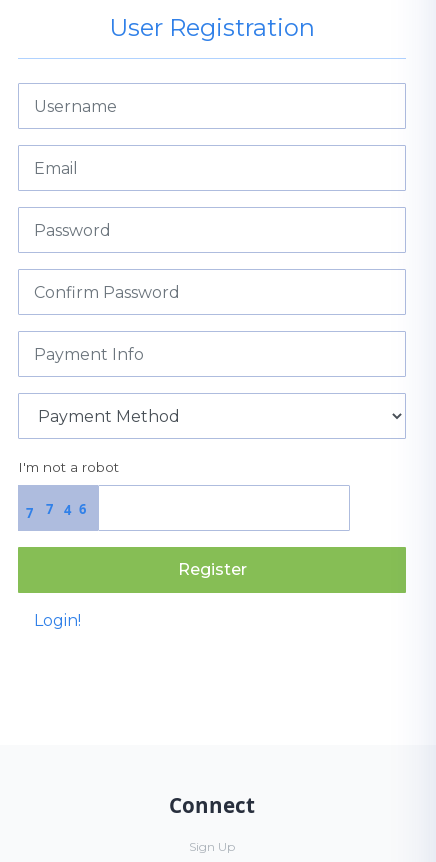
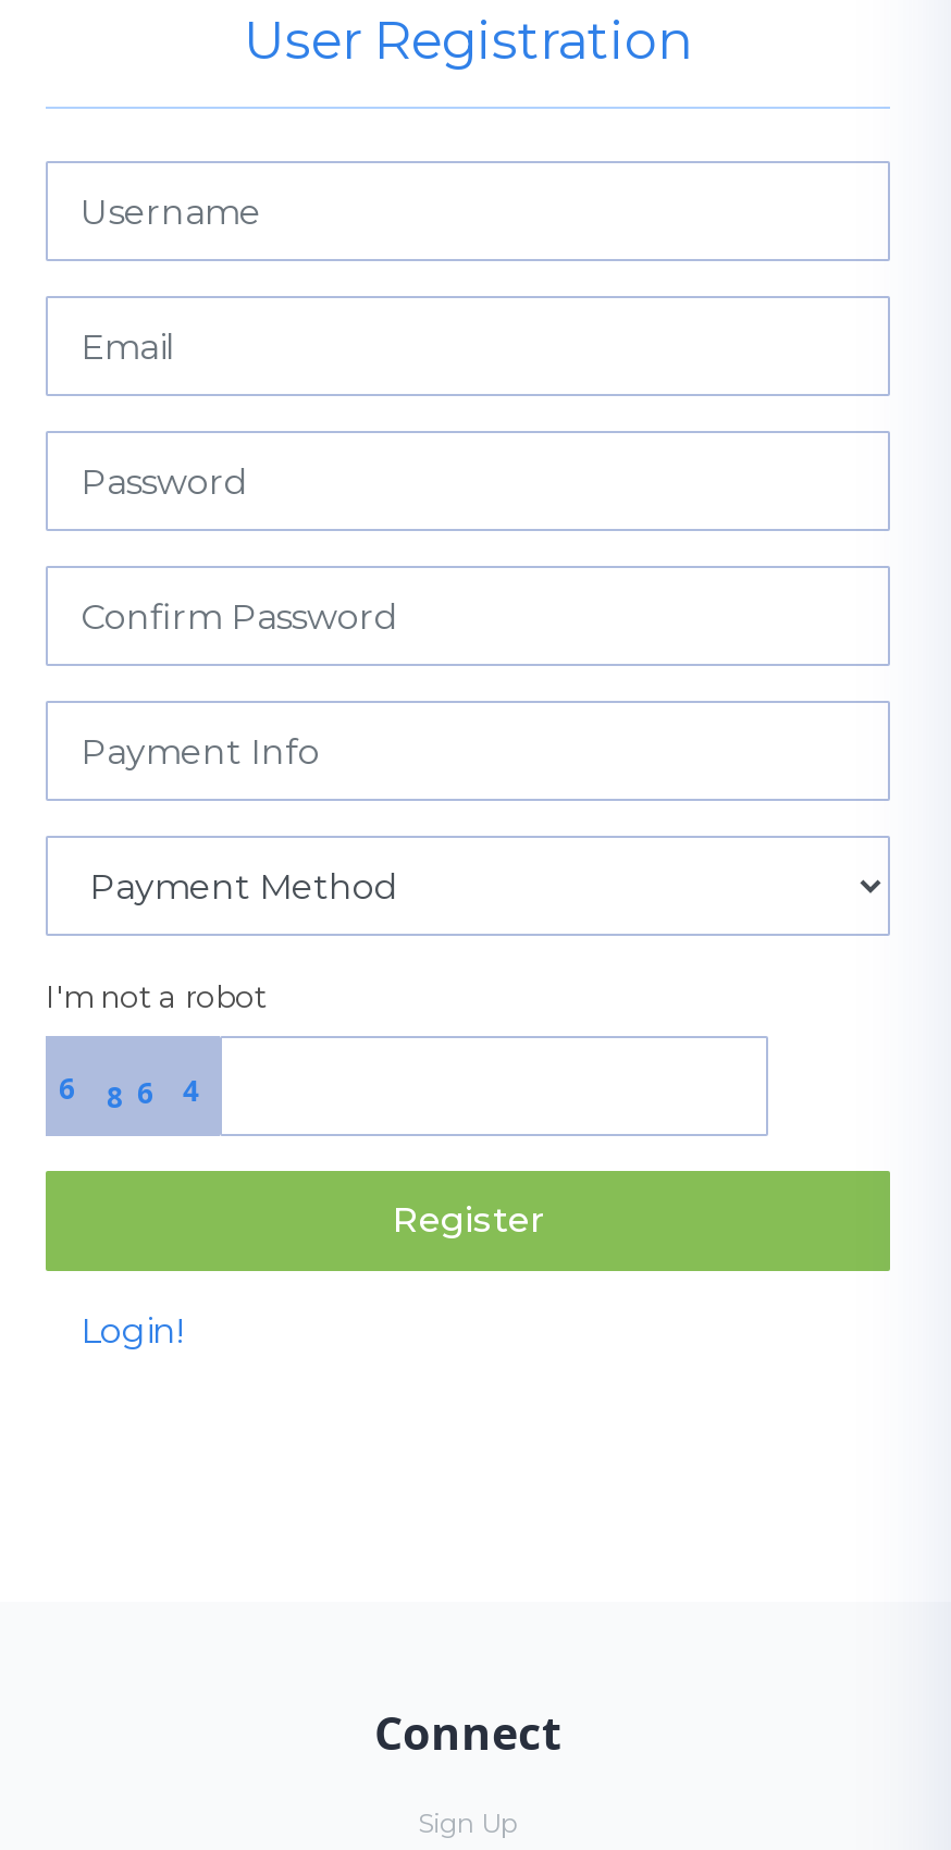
[26,504,33,522] 7 -> [183,1071,198,1110] 4
[46,500,71,519] 4 | 7 -> [107,1073,152,1117] 8 6

